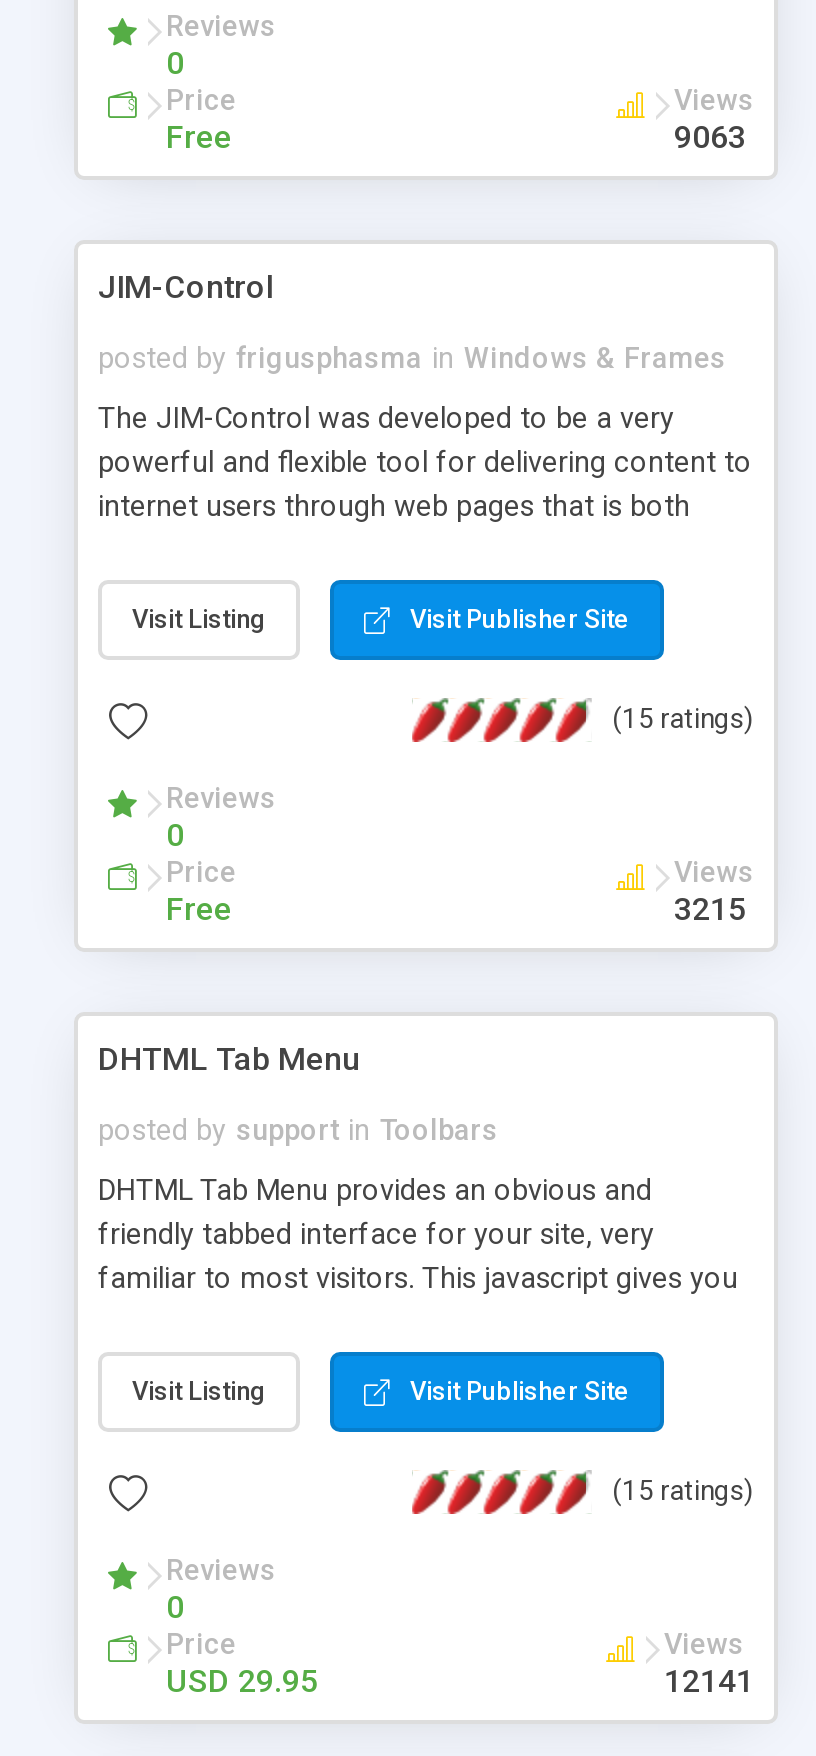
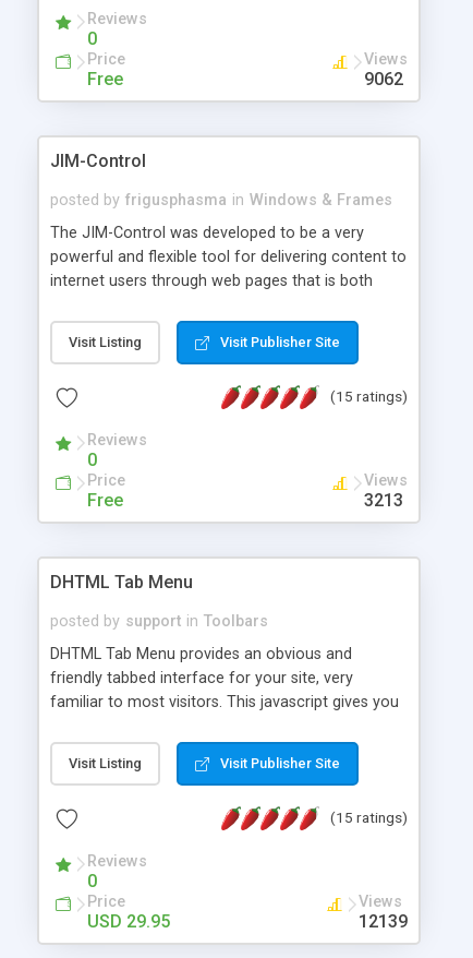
[674,118,746,156] 9063 -> [364,69,403,89] 9062
[674,890,746,928] 3215 -> [364,490,403,510] 3213
[664,1662,754,1700] 12141 -> [359,911,408,932] 12139

